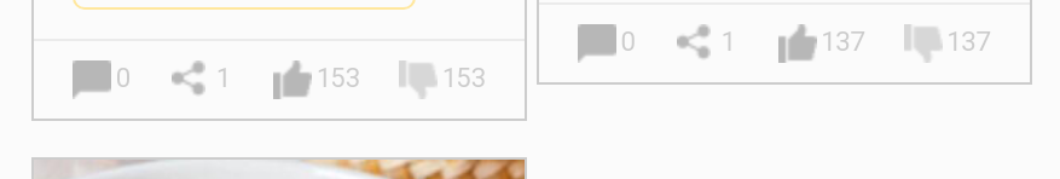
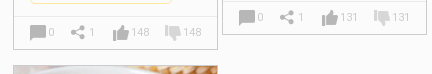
[821,28,864,59] 137 -> [340,11,358,24] 131
[947,28,990,59] 137 -> [392,11,410,24] 131
[316,64,360,95] 153 -> [131,26,149,39] 148
[442,64,485,95] 153 -> [183,26,201,39] 148

